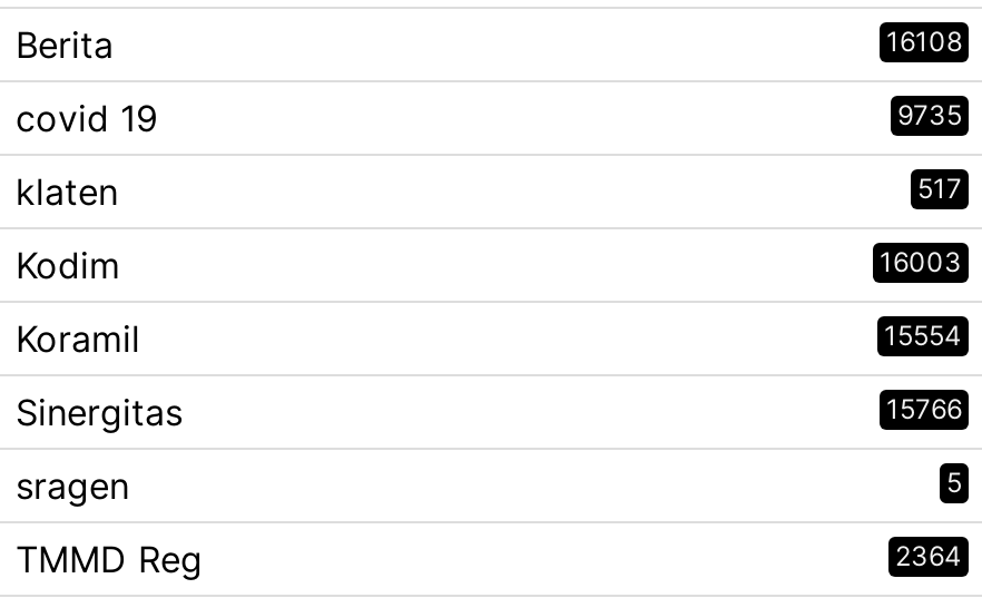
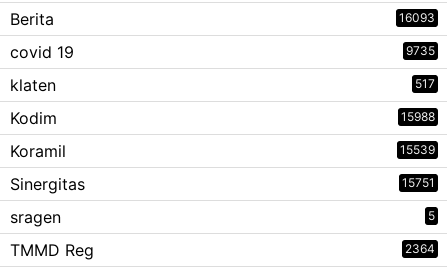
[886,24,962,58] 16108 -> [399,10,435,25] 16093
[880,245,962,278] 16003 -> [401,109,435,124] 15988
[884,318,962,352] 15554 -> [400,142,435,157] 15539
[886,392,962,425] 15766 -> [402,175,435,190] 15751

